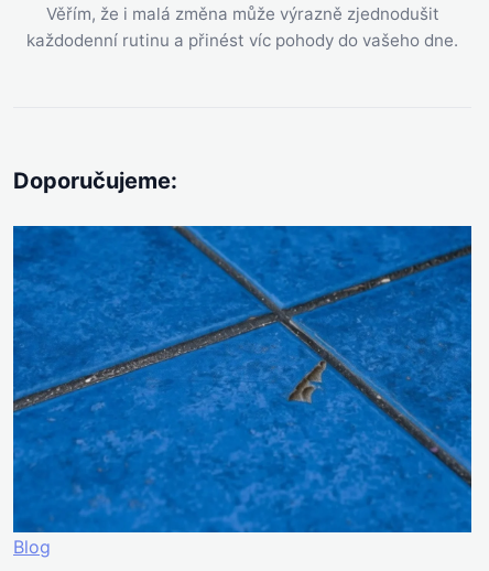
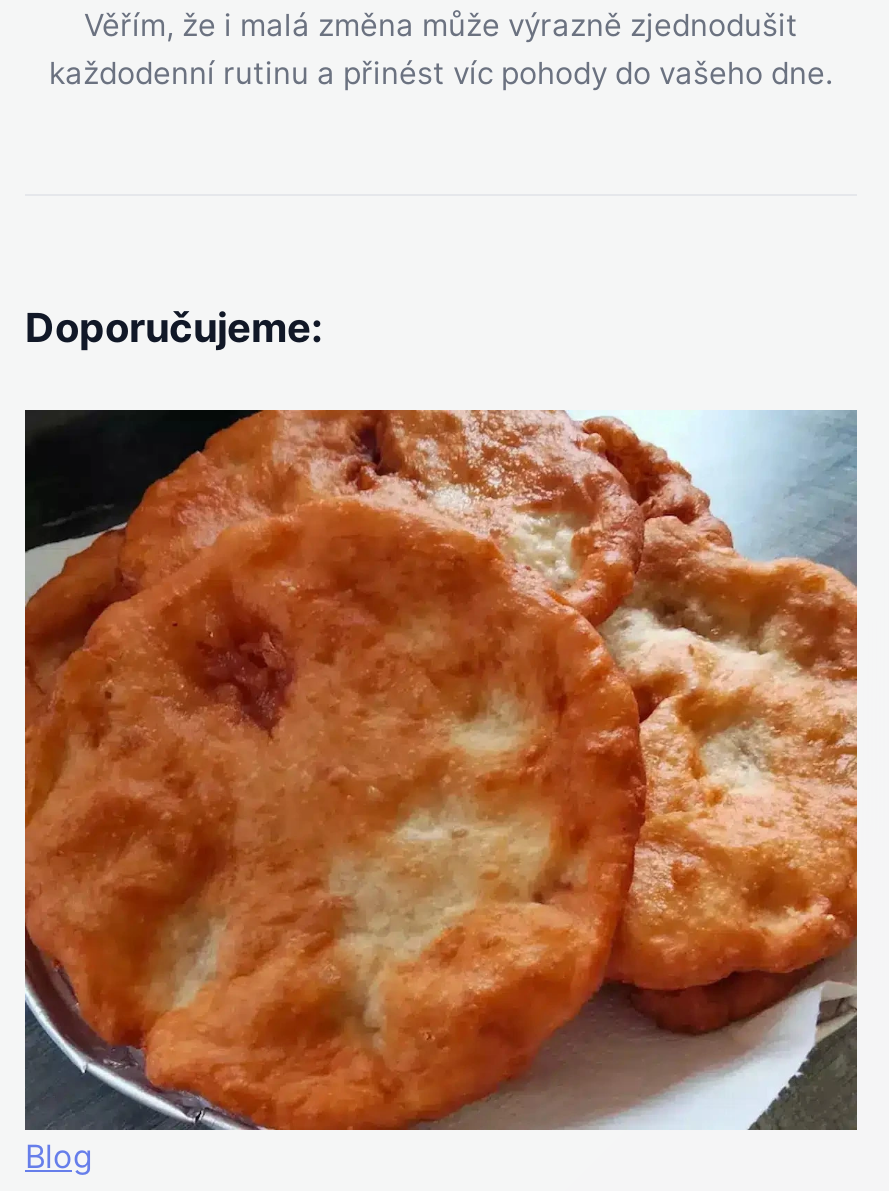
[12,225,472,534] [image] -> [23,408,859,1134] [image]

